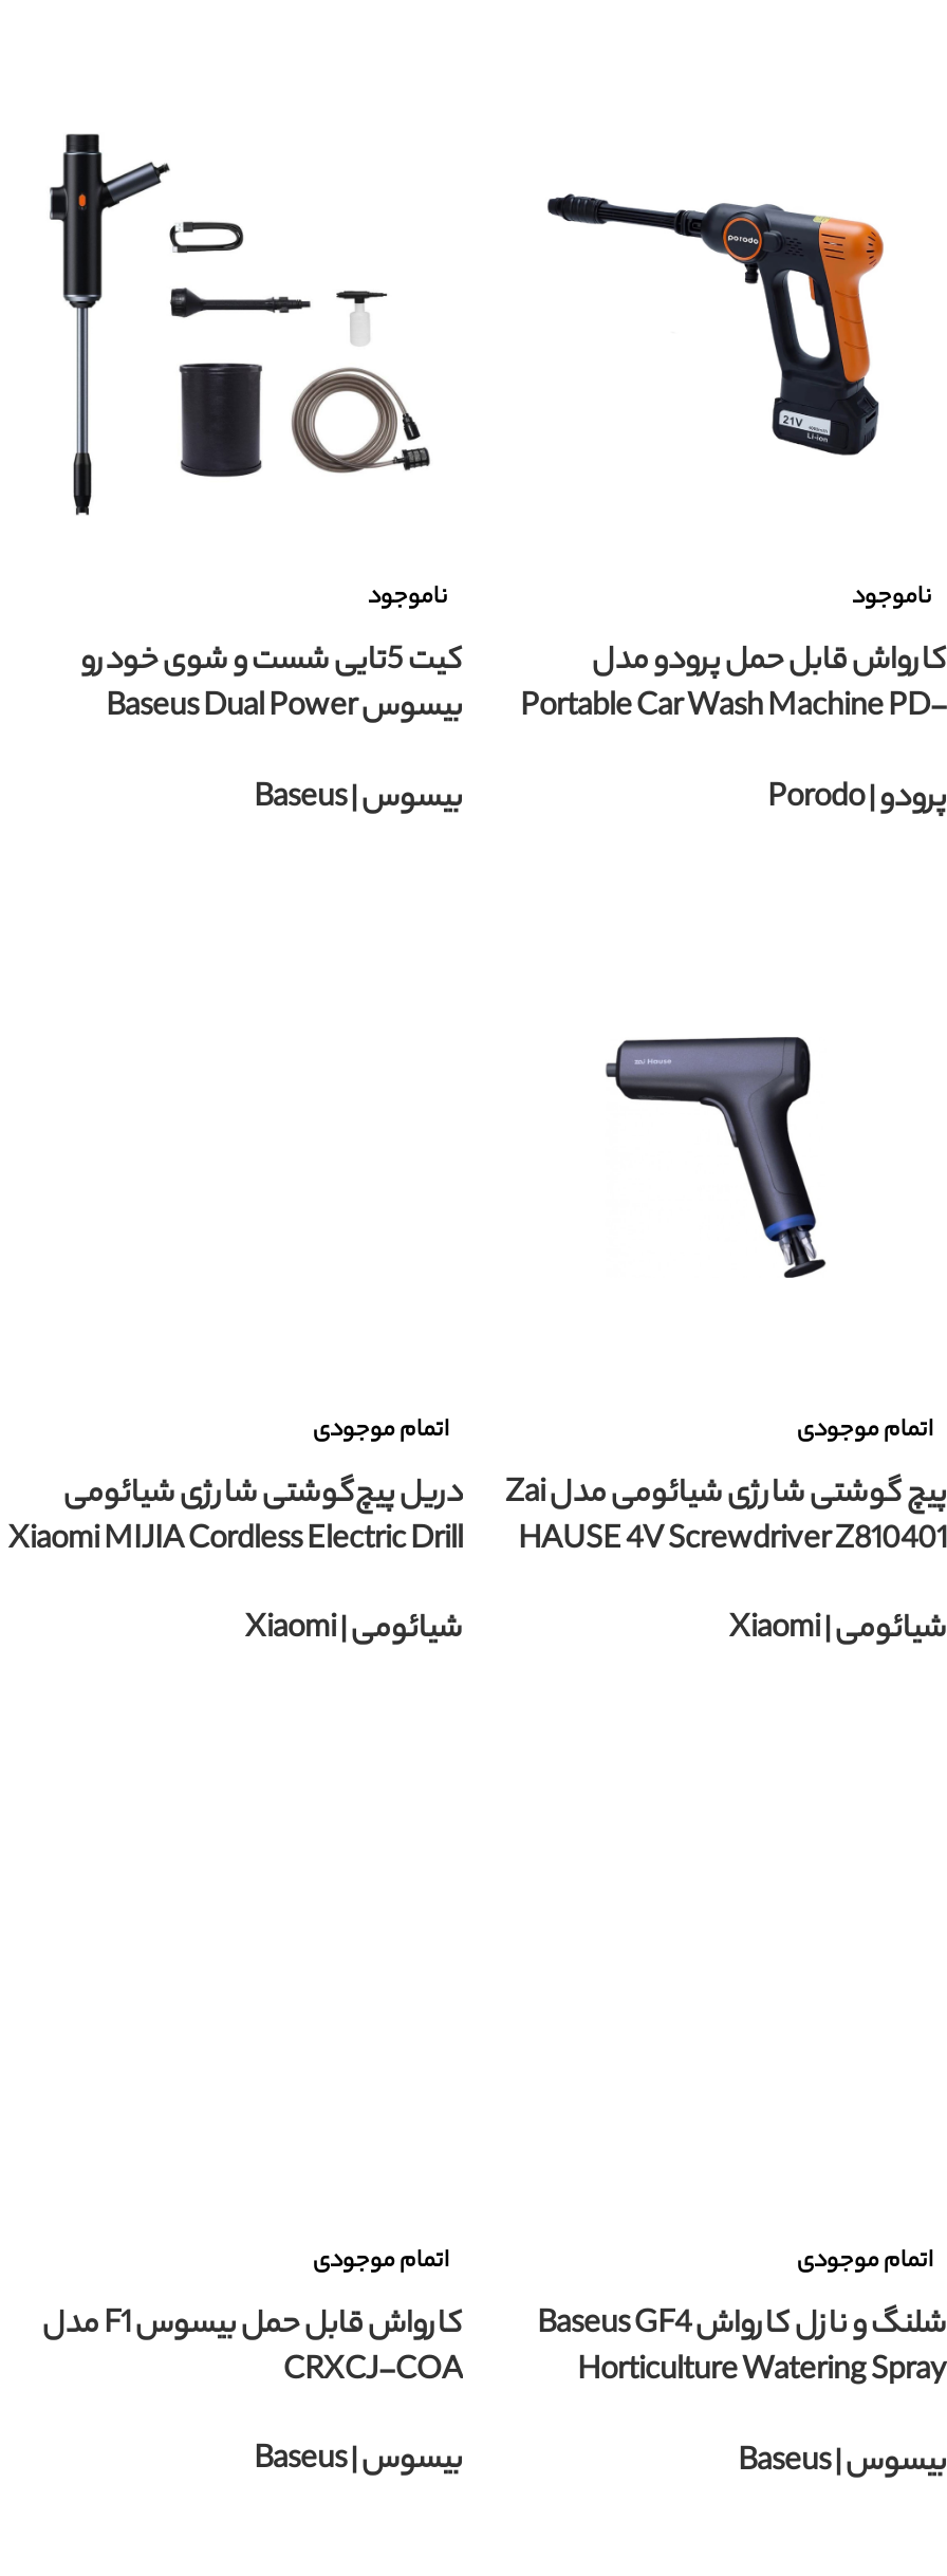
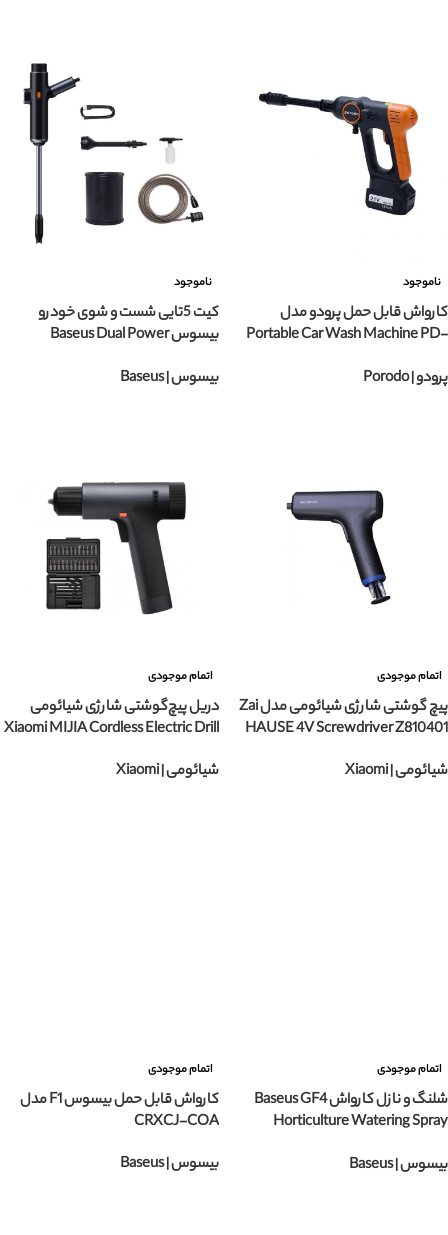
none -> [45,481,187,615] [image]

